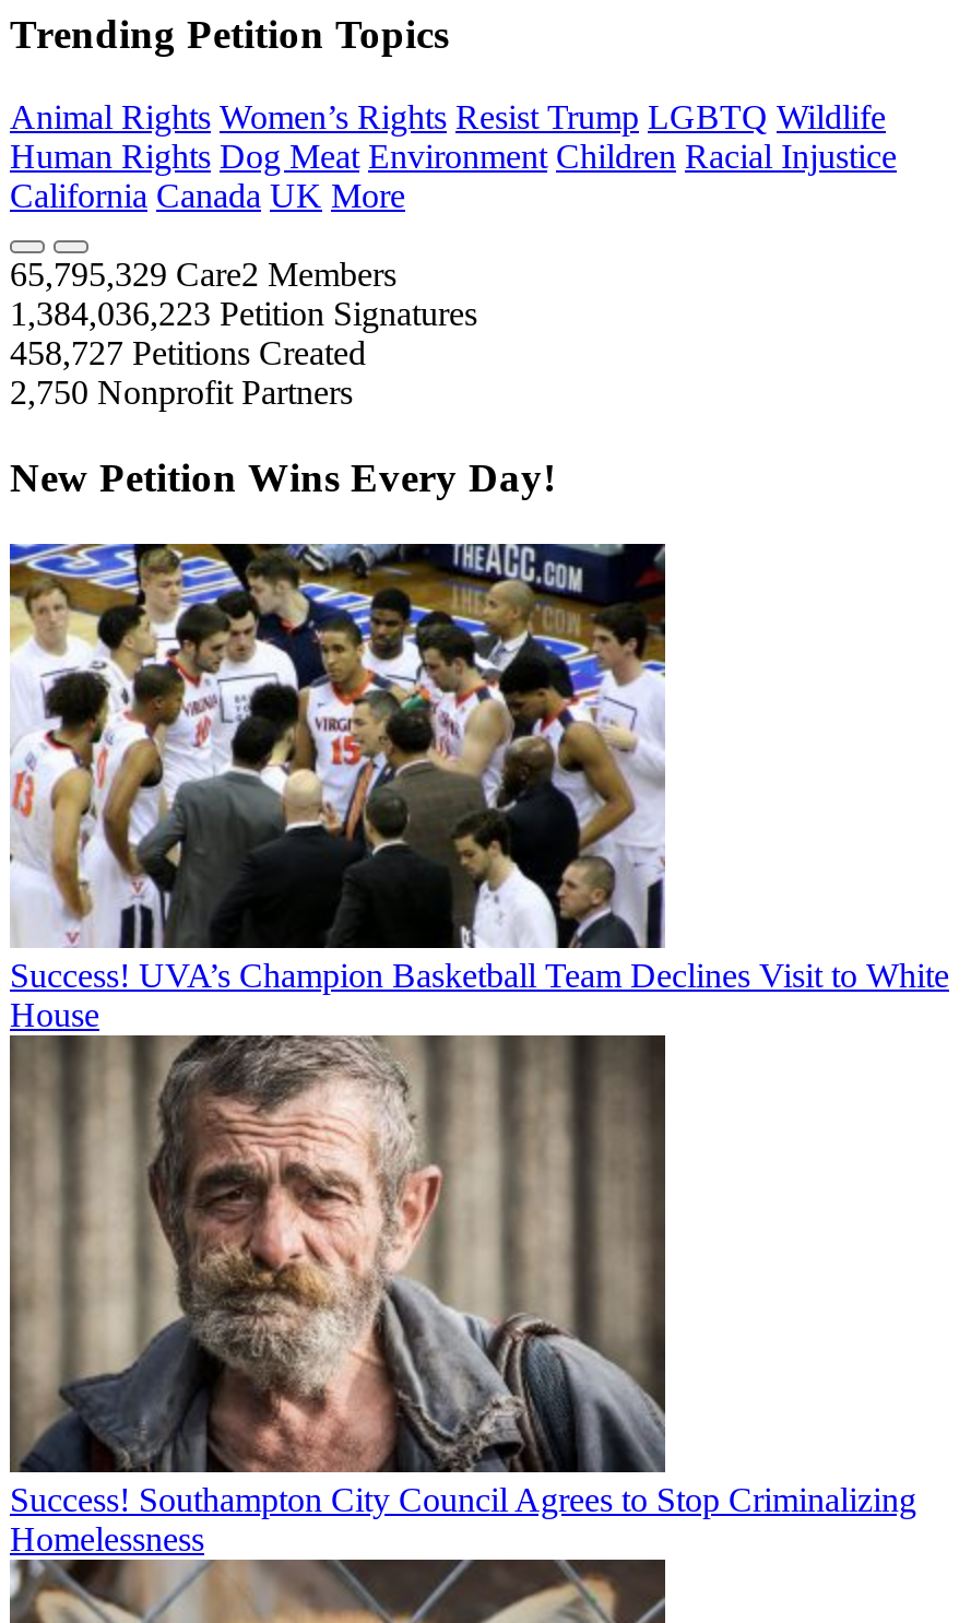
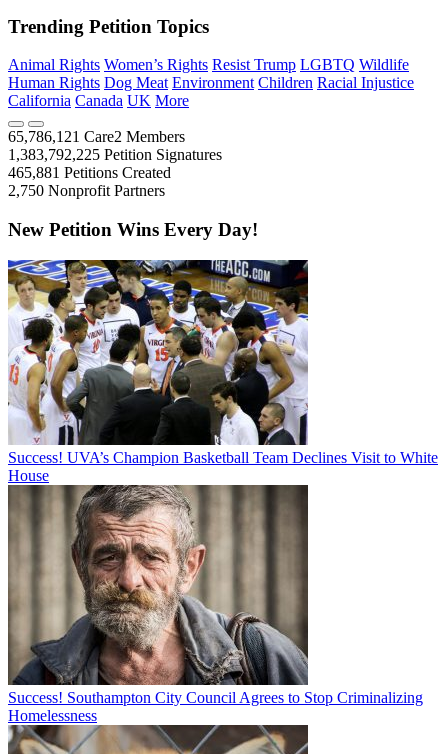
[10,256,396,294] 65,795,329 Care2 Members -> [8,128,185,145] 65,786,121 Care2 Members
[10,296,477,333] 1,384,036,223 Petition Signatures -> [8,146,222,163] 1,383,792,225 Petition Signatures
[10,335,366,372] 458,727 Petitions Created -> [8,164,171,181] 465,881 Petitions Created

